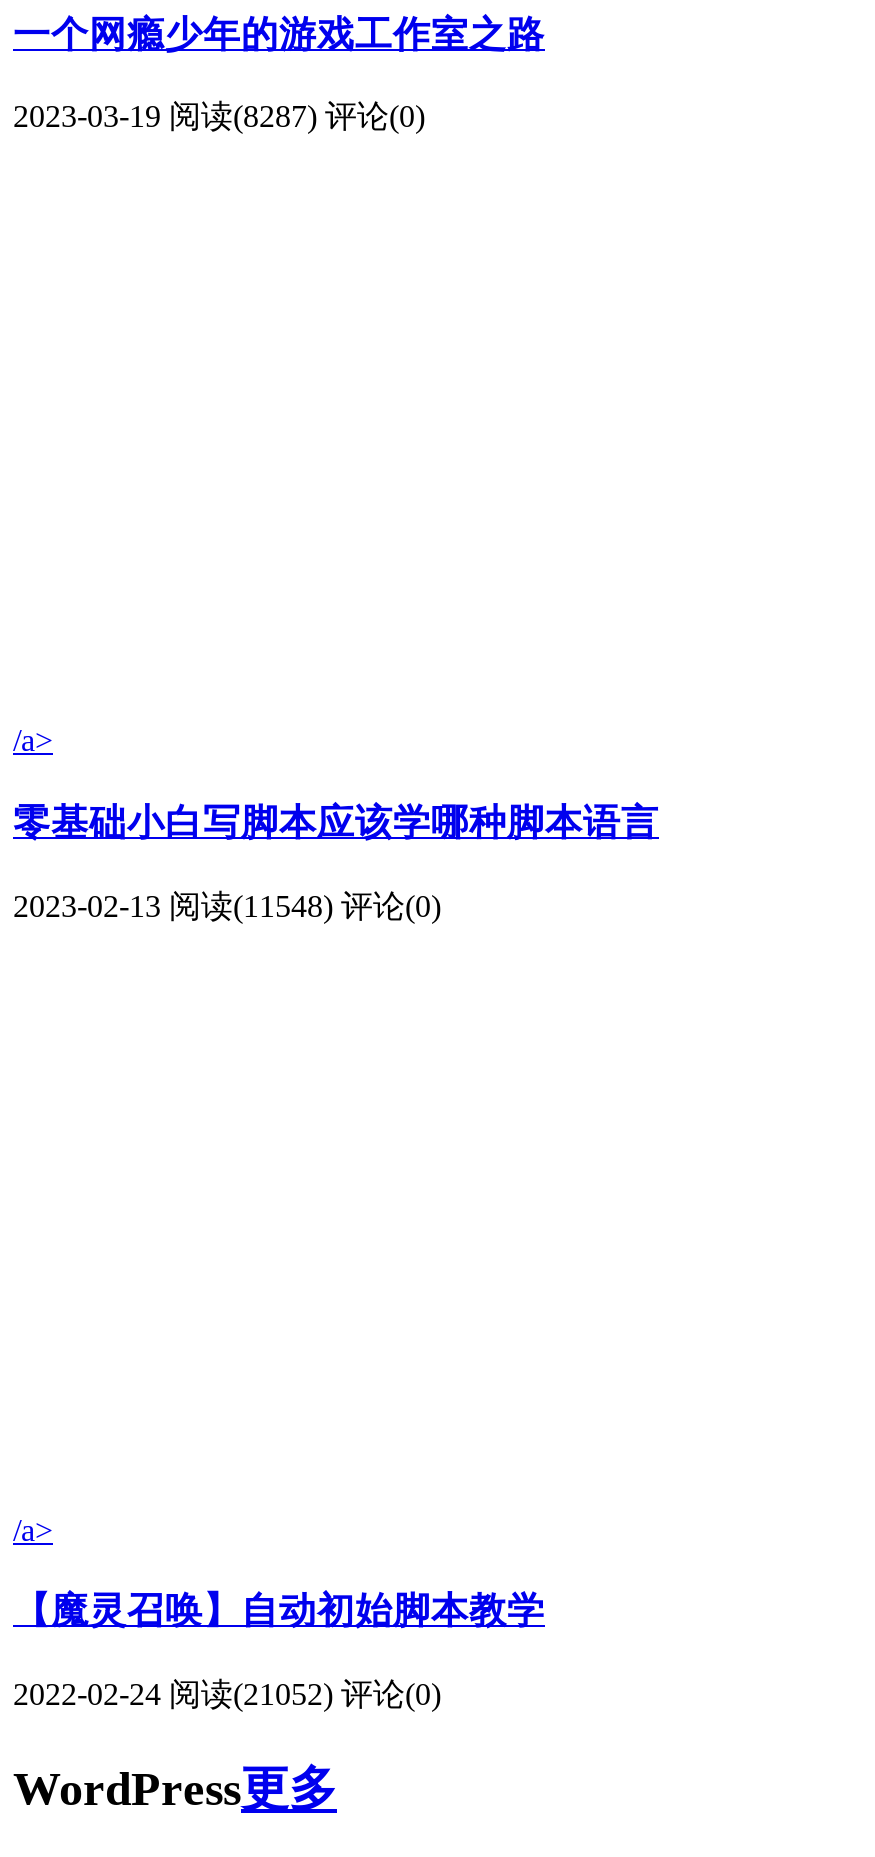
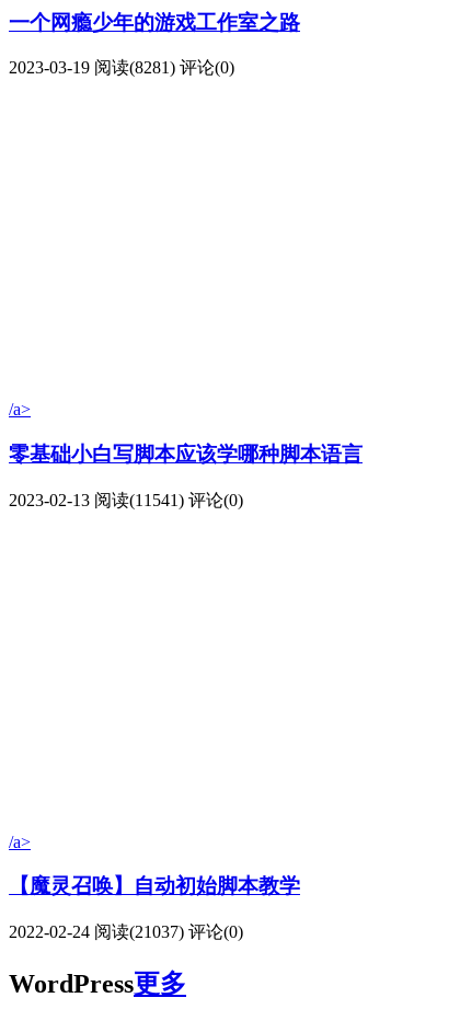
[13,100,425,134] 2023-03-19 阅读(8287) 评论(0) -> [9,58,234,77] 2023-03-19 阅读(8281) 评论(0)
[13,889,441,923] 2023-02-13 阅读(11548) 评论(0) -> [9,491,243,509] 2023-02-13 阅读(11541) 评论(0)
[13,1677,441,1711] 2022-02-24 阅读(21052) 评论(0) -> [9,923,243,941] 2022-02-24 阅读(21037) 评论(0)

